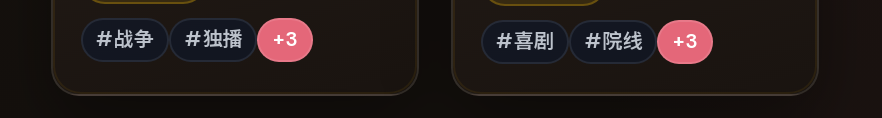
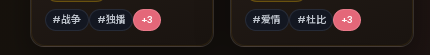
[496,27,643,53] #喜剧 | #院线 -> [252,13,326,26] #爱情 | #杜比

